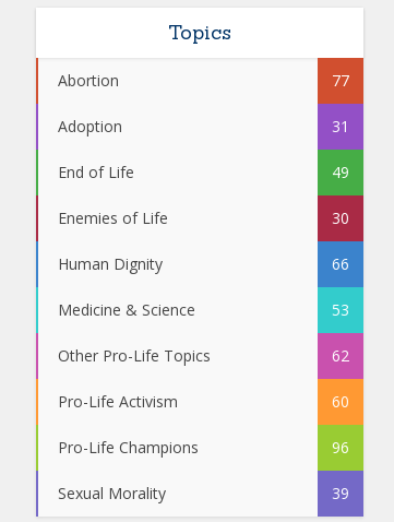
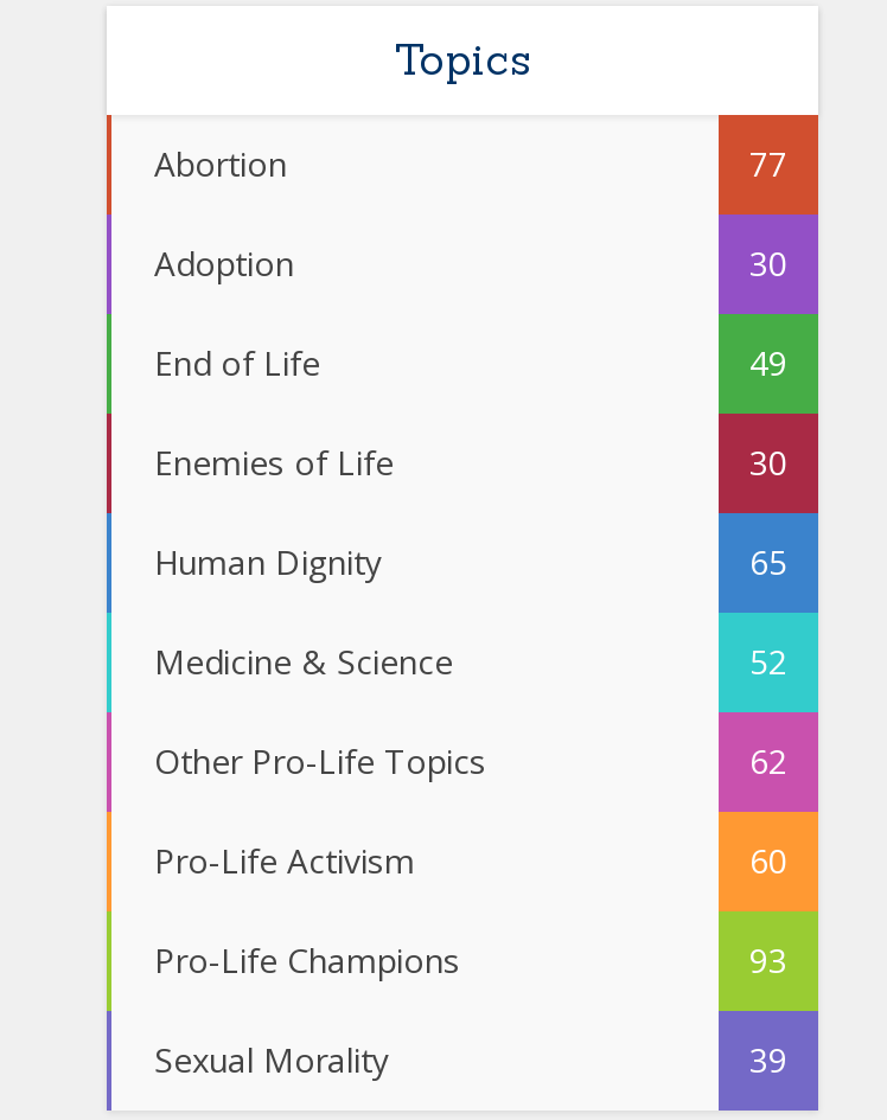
[332,116,349,136] 31 -> [749,240,787,285] 30
[332,253,349,274] 66 -> [749,539,787,584] 65
[332,299,349,320] 53 -> [749,639,787,684] 52
[332,437,349,457] 96 -> [749,937,787,982] 93

